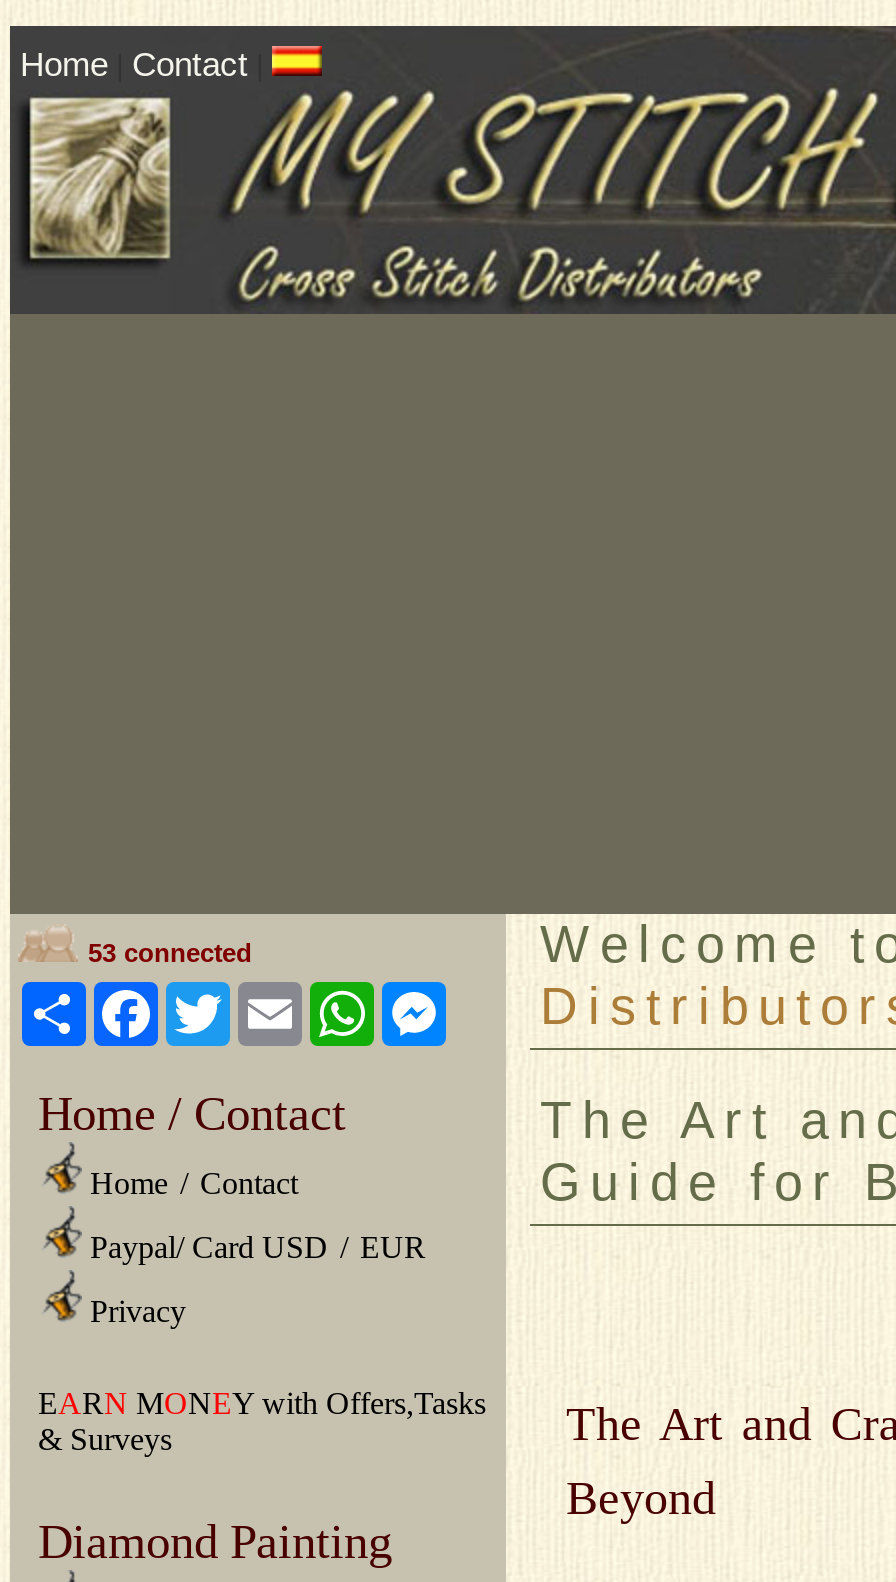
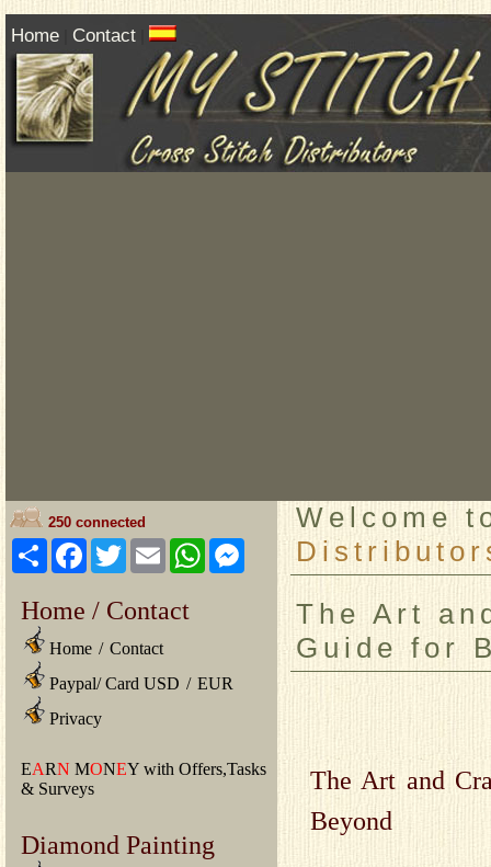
[88,938,252,968] 53 connected -> [48,514,146,530] 250 connected

